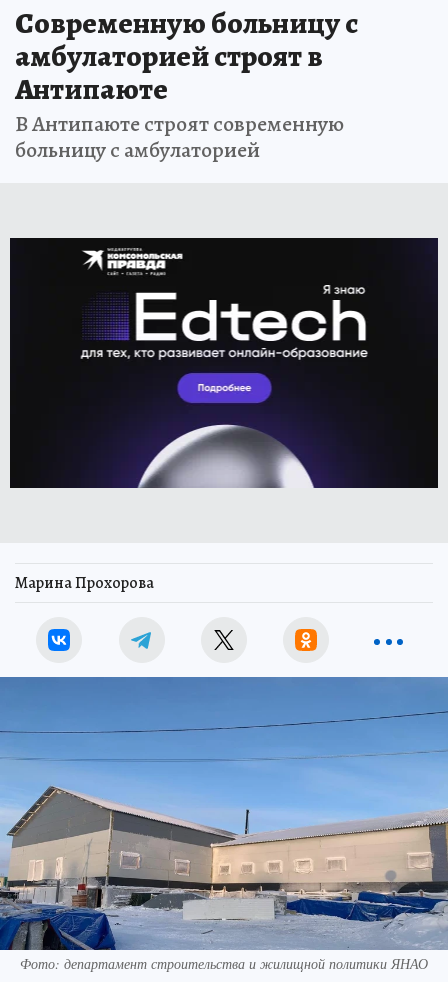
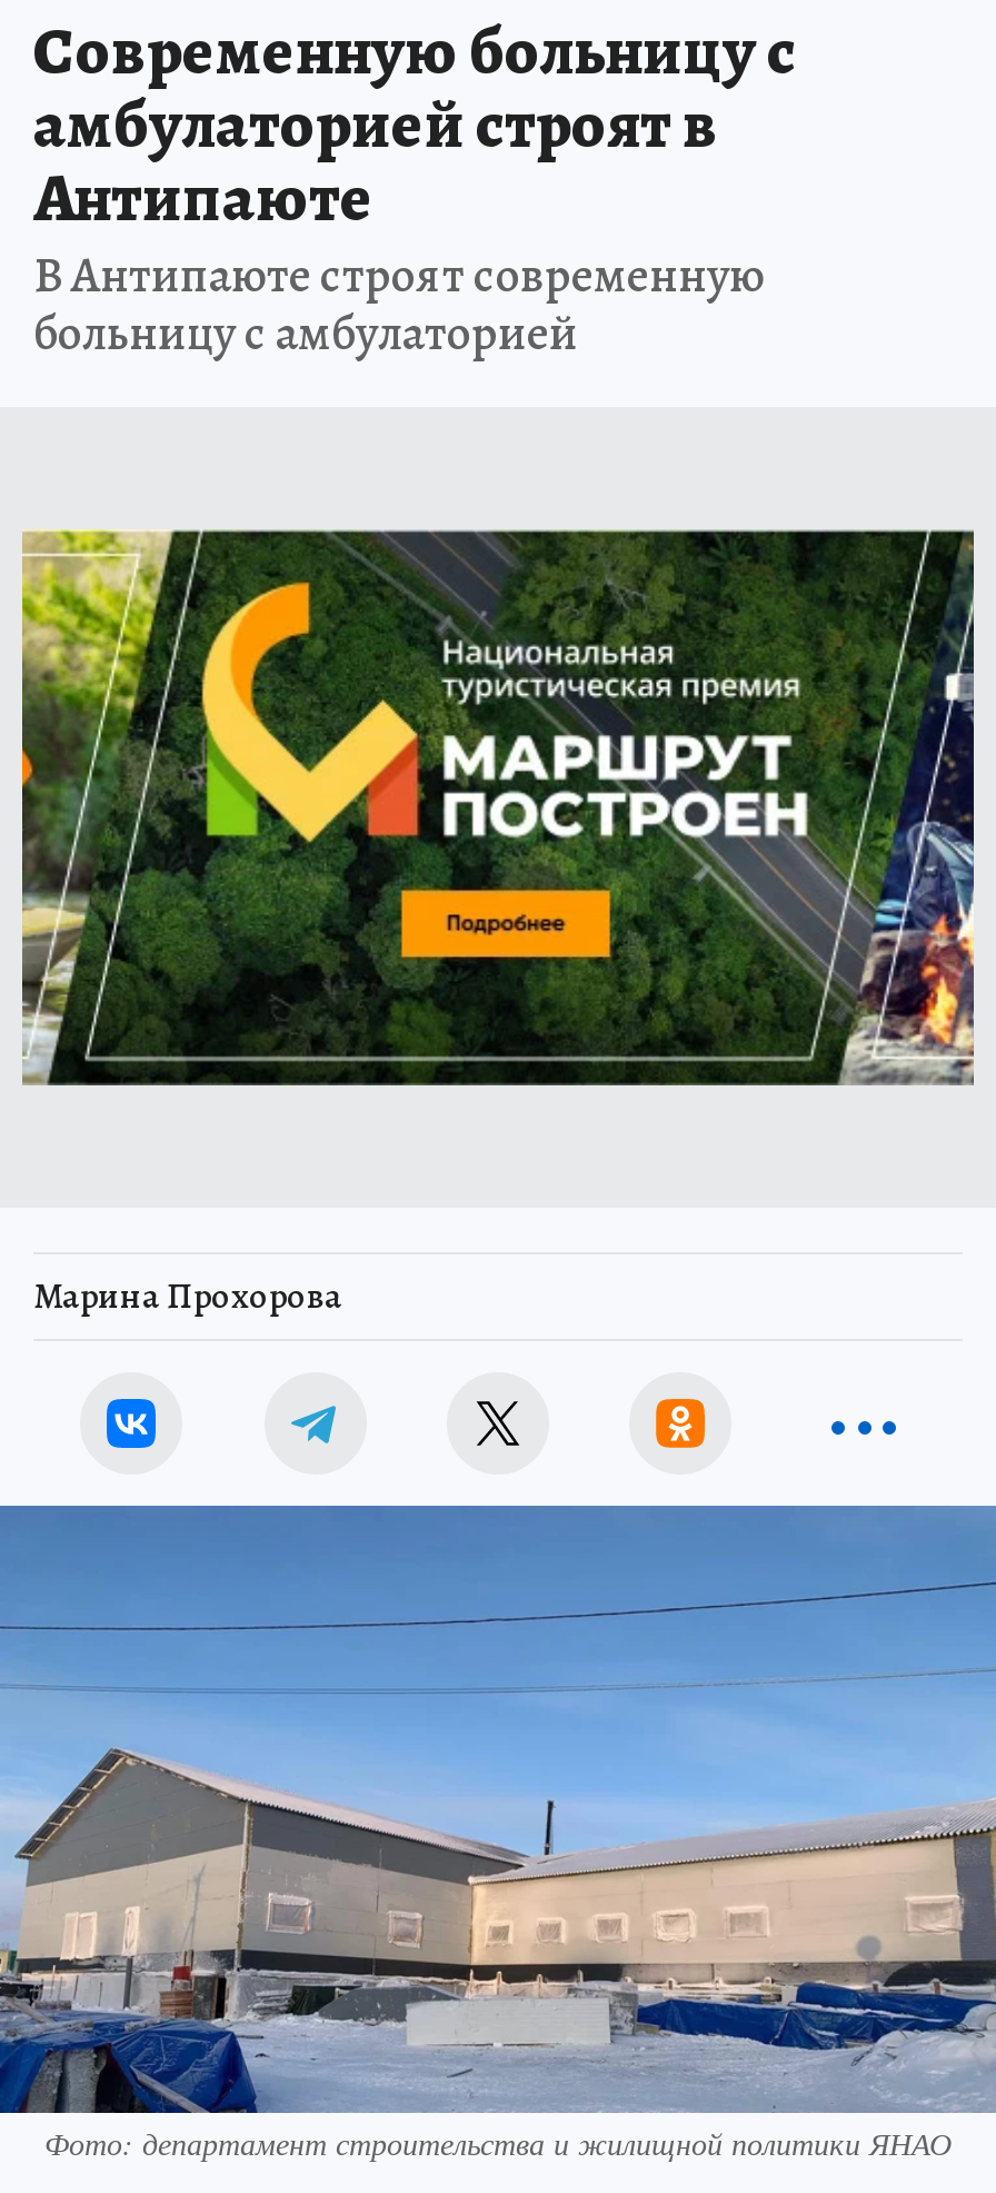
[9,237,439,488] [image] -> [20,529,976,1088] [image]

